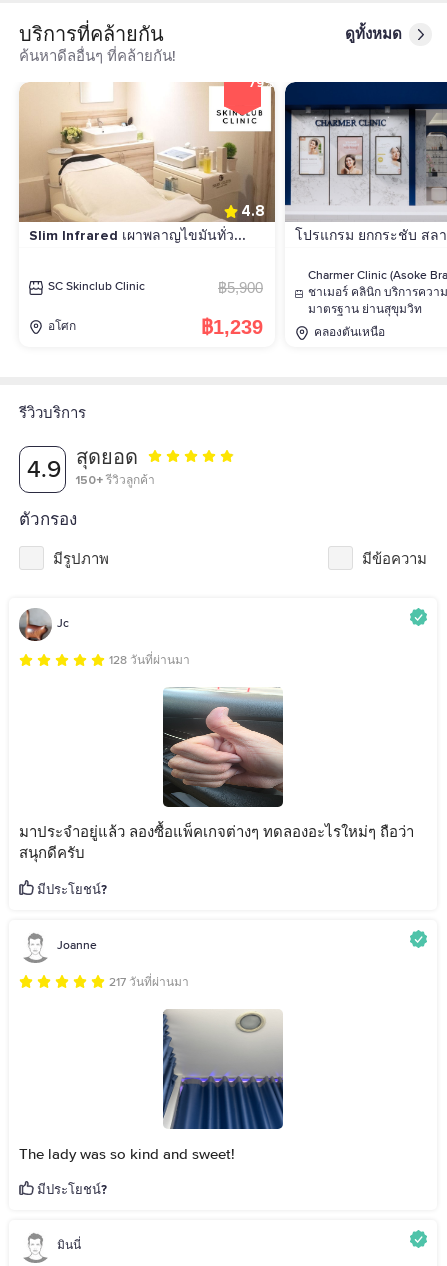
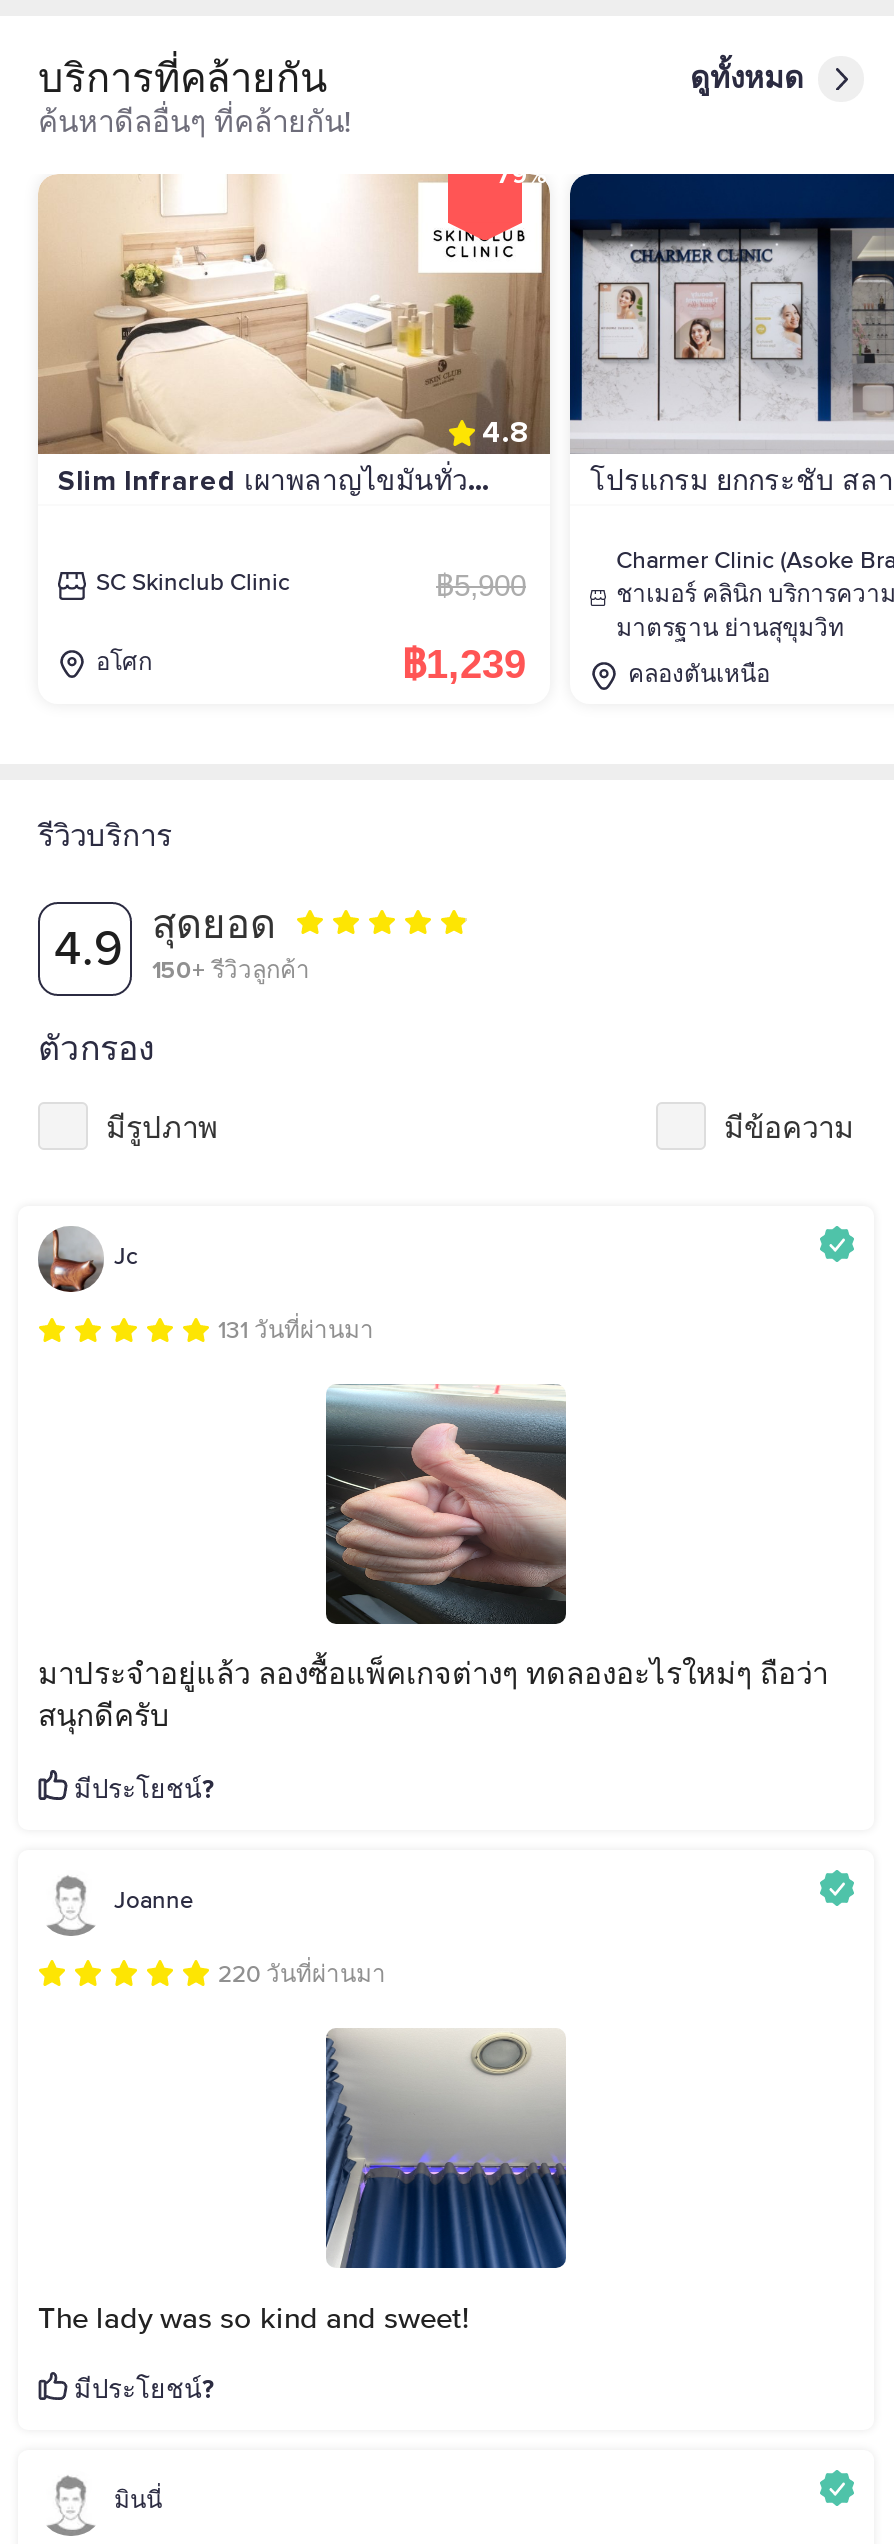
[109,655,190,667] 128 วันที่ผ่านมา -> [218,1320,374,1344] 131 วันที่ผ่านมา
[109,976,189,988] 217 วันที่ผ่านมา -> [218,1963,386,1987] 220 วันที่ผ่านมา

